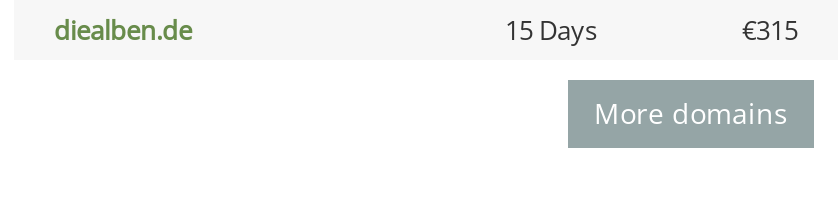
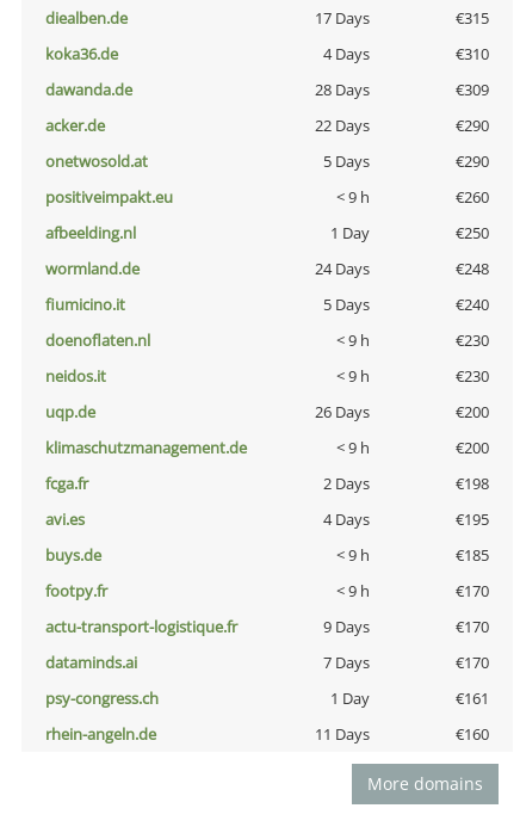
[505,12,597,48] 15 Days -> [314,7,369,29] 17 Days
none -> [45,43,489,745] koka36.de | 4 Days | €310 | dawanda.de | 28 Days | €309 | acker.de | 22 Days | €290 | onetwosold.at | 5 Days | €290 | positiveimpakt.eu | < 9 h | €260 | afbeelding.nl | 1 Day | €250 | wormland.de | 24 Days | €248 | fiumicino.it | 5 Days | €240 | doenoflaten.nl | < 9 h | €230 | neidos.it | < 9 h | €230 | uqp.de | 26 Days | €200 | klimaschutzmanagement.de | < 9 h | €200 | fcga.fr | 2 Days | €198 | avi.es | 4 Days | €195 | buys.de | < 9 h | €185 | footpy.fr | < 9 h | €170 | actu-transport-logistique.fr | 9 Days | €170 | dataminds.ai | 7 Days | €170 | psy-congress.ch | 1 Day | €161 | rhein-angeln.de | 11 Days | €160

